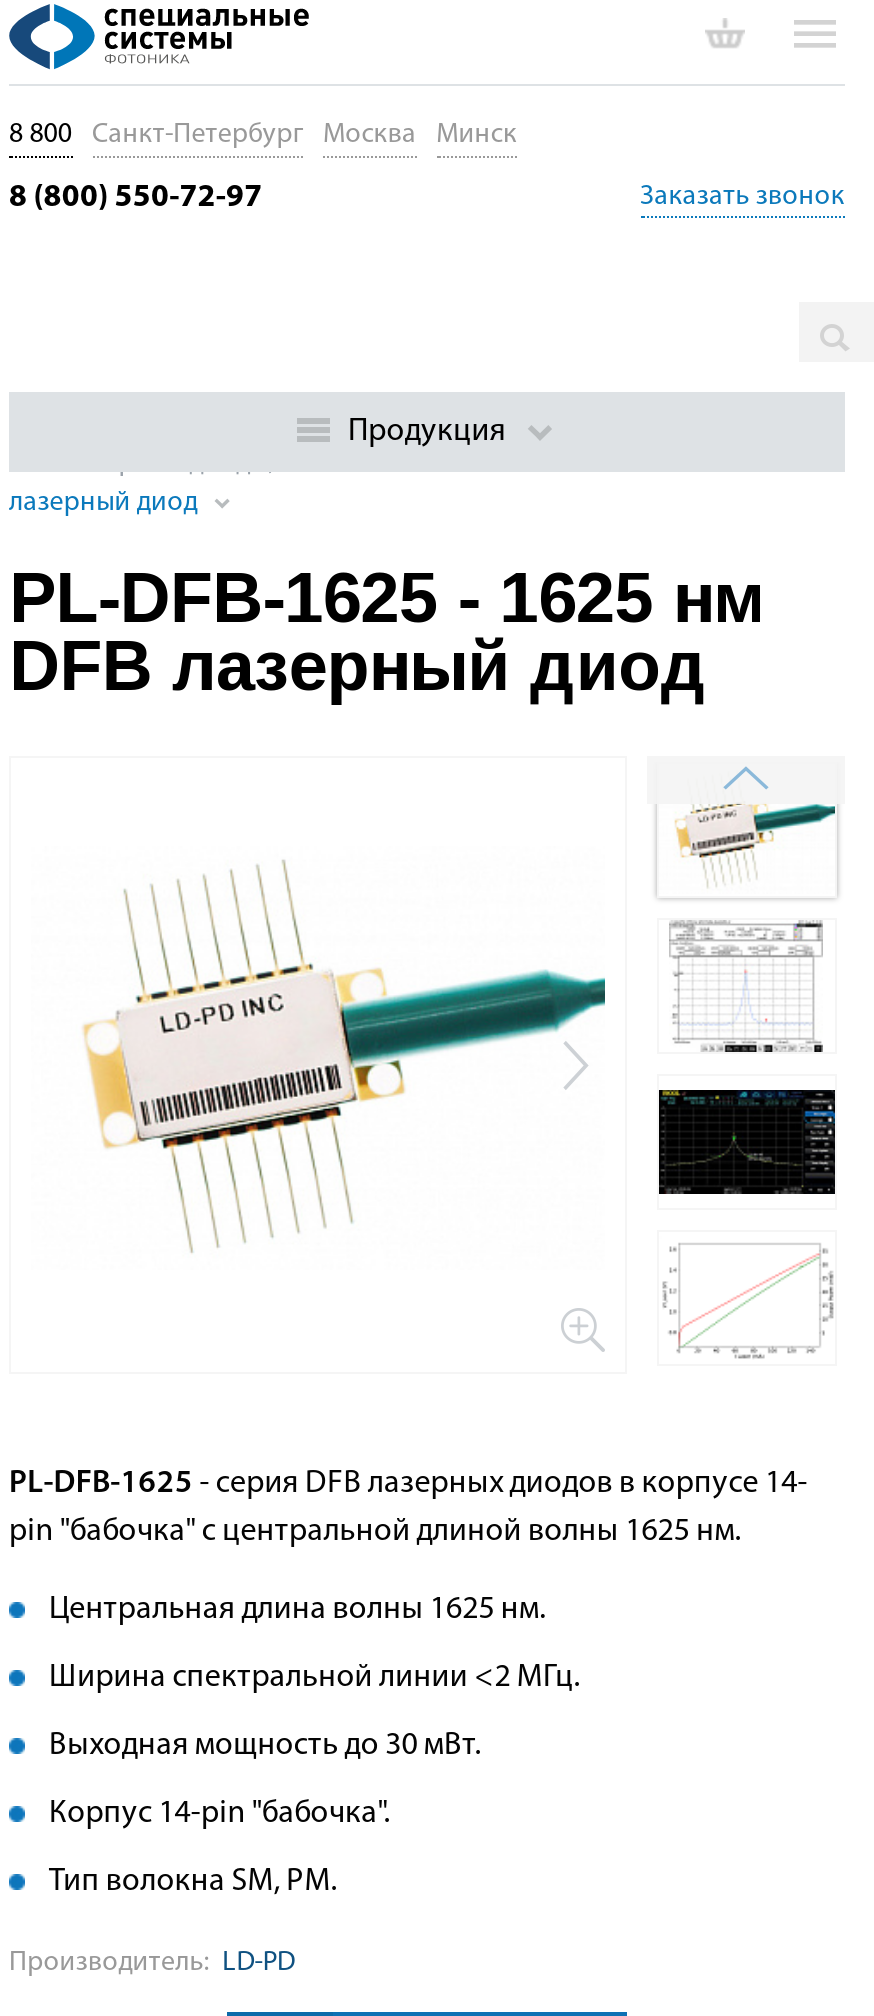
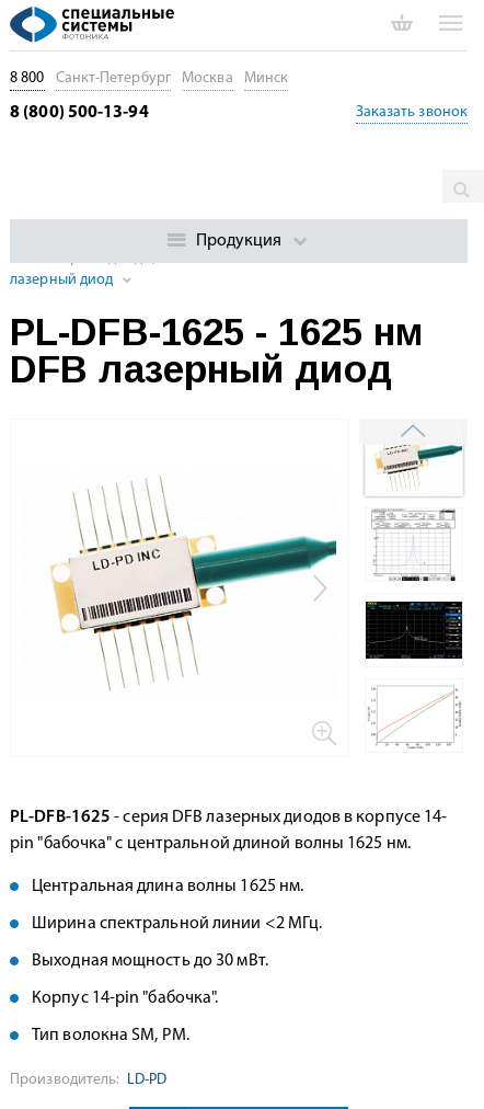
[9,182,262,214] 8 (800) 550-72-97 -> [10,104,149,122] 8 (800) 500-13-94

